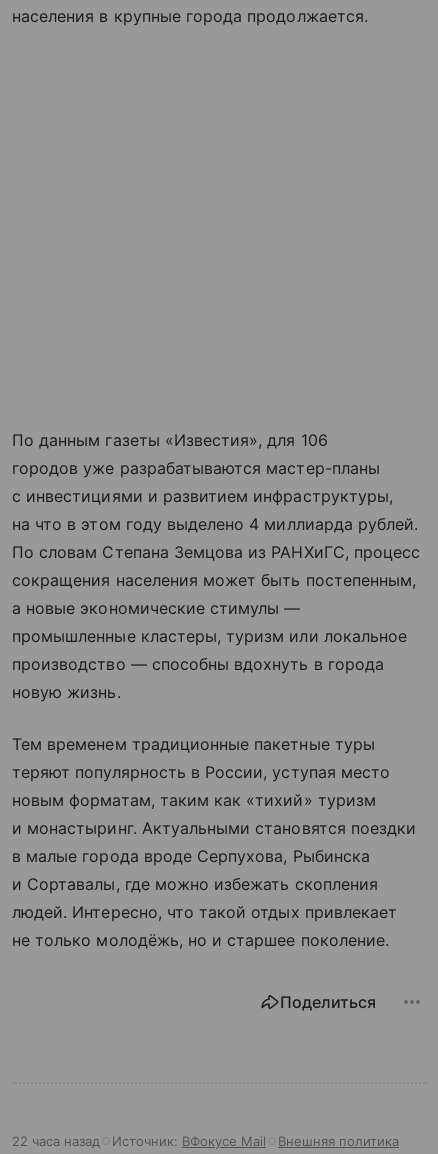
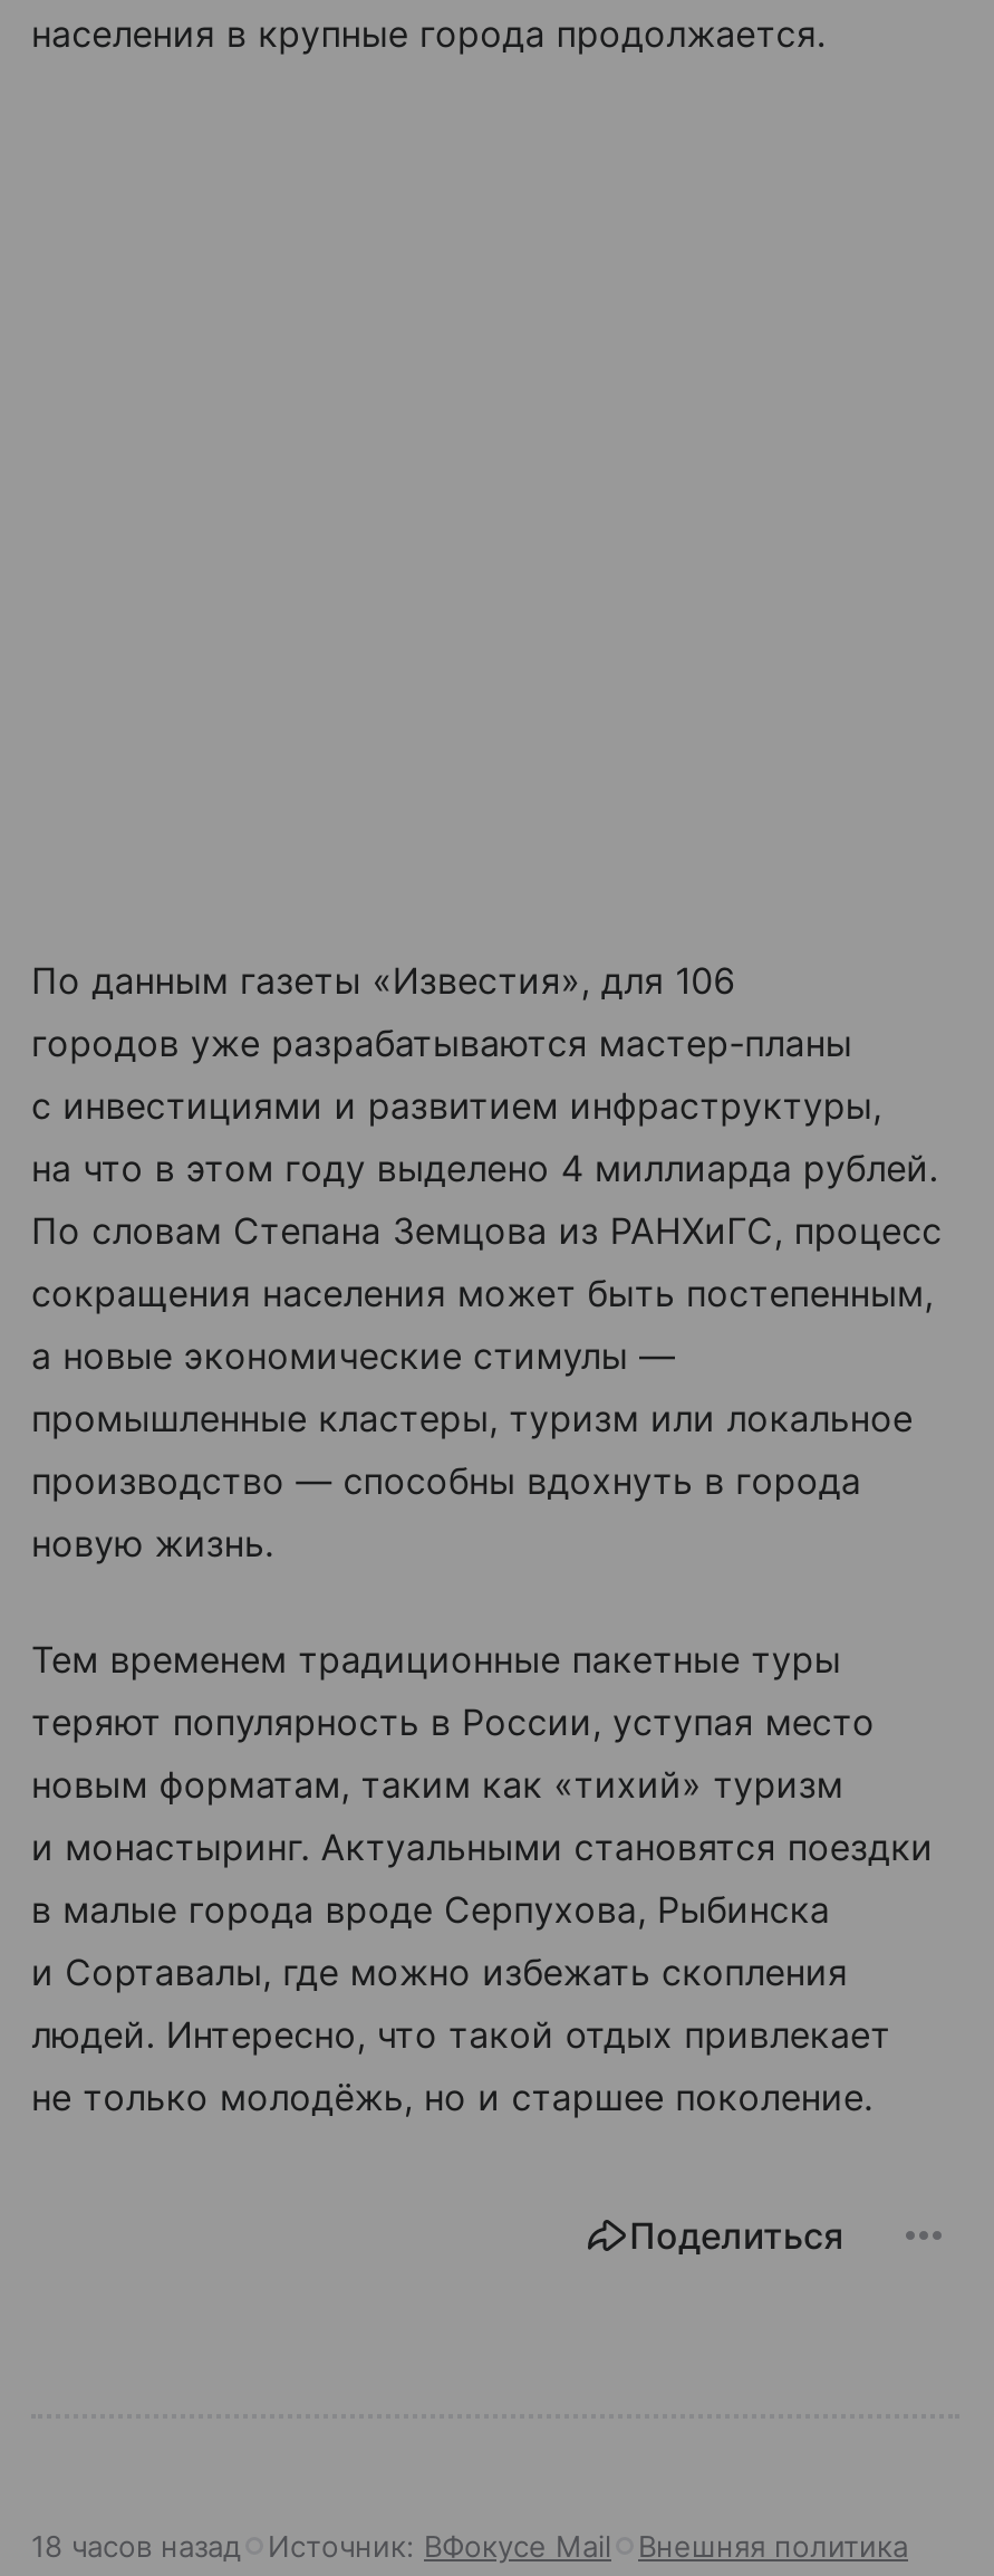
[12,1133,399,1149] 22 часа назад Источник: ВФокусе Mail Внешняя политика -> [31,2528,908,2564] 18 часов назад Источник: ВФокусе Mail Внешняя политика

